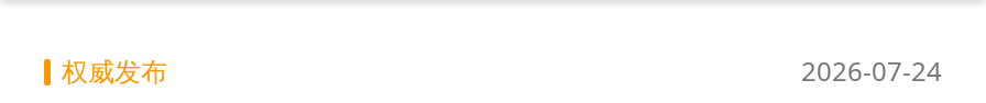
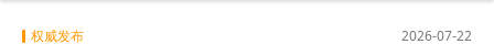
[801,53,942,90] 2026-07-24 -> [401,26,472,45] 2026-07-22

